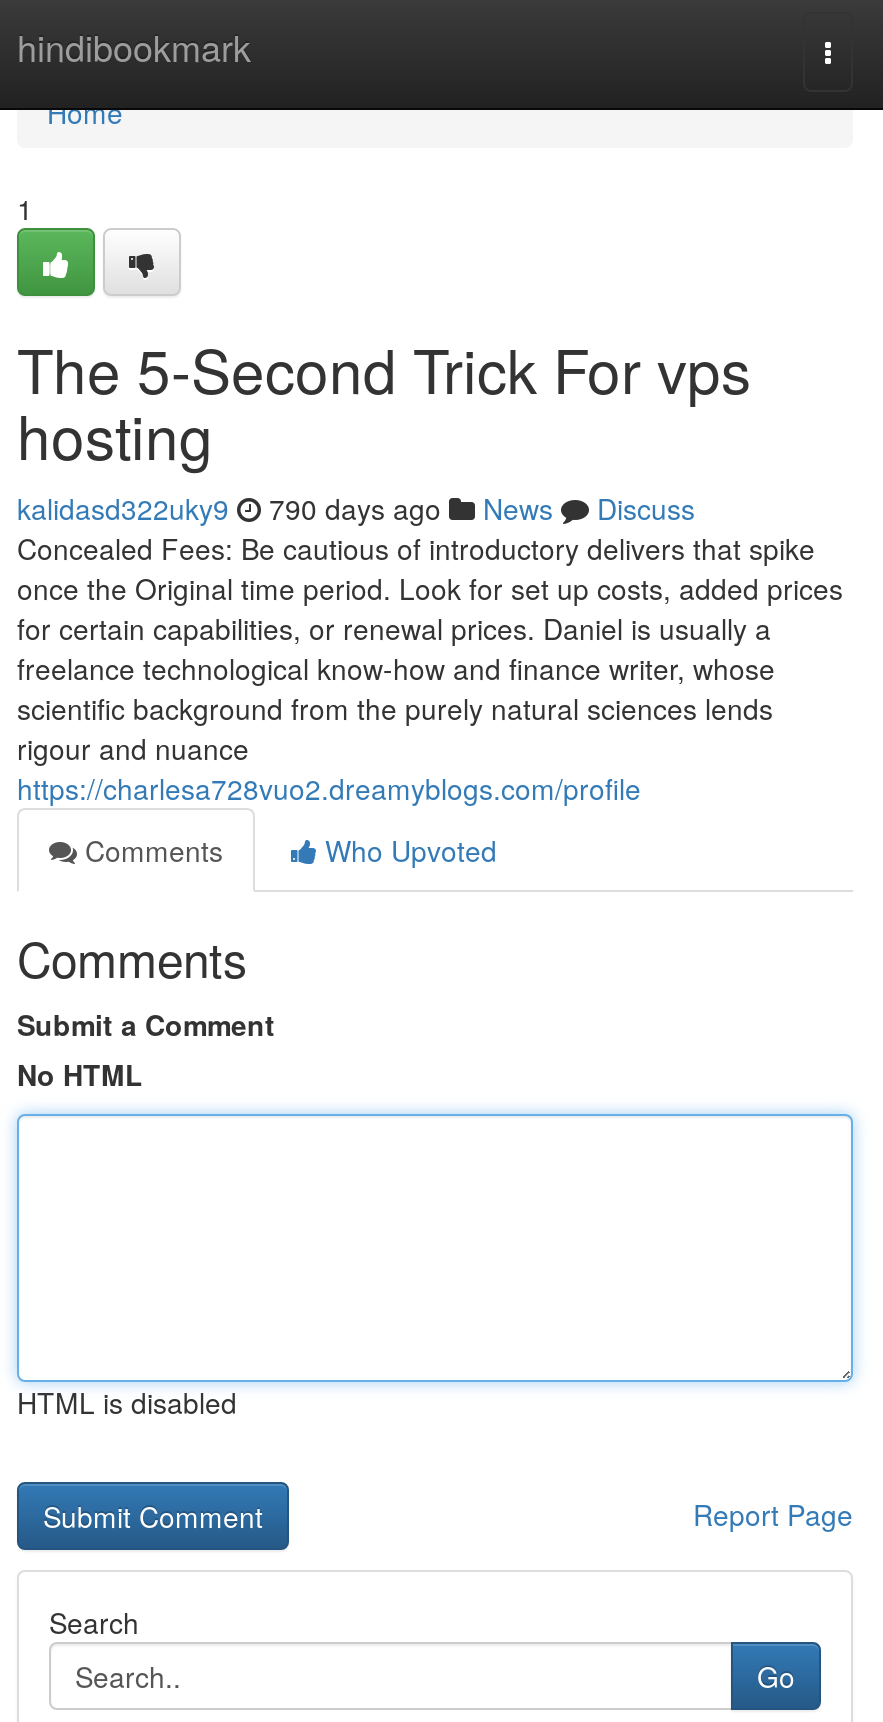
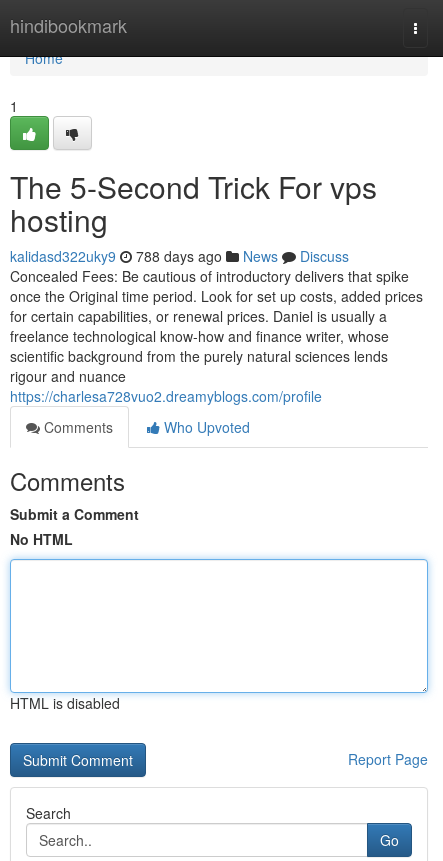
[17,488,695,528] kalidasd322uky9 790 days ago News Discuss -> [10,246,349,266] kalidasd322uky9 788 days ago News Discuss

